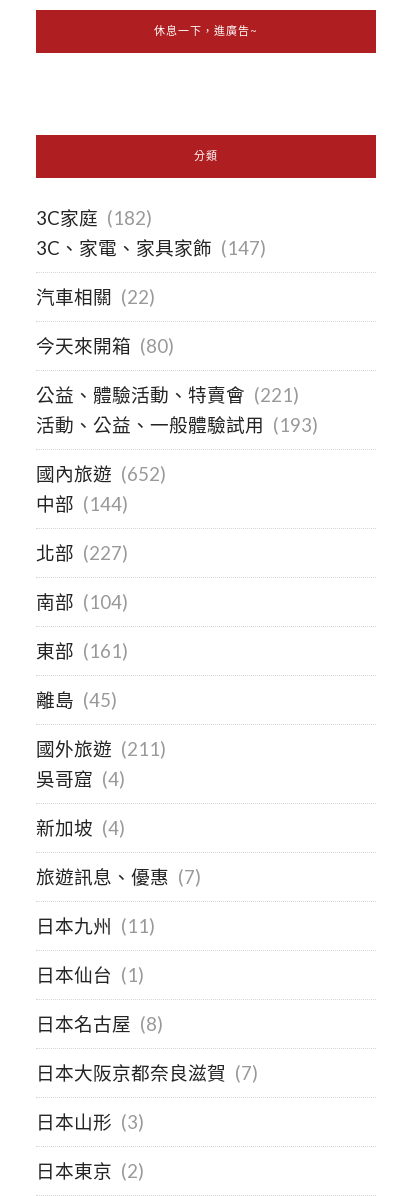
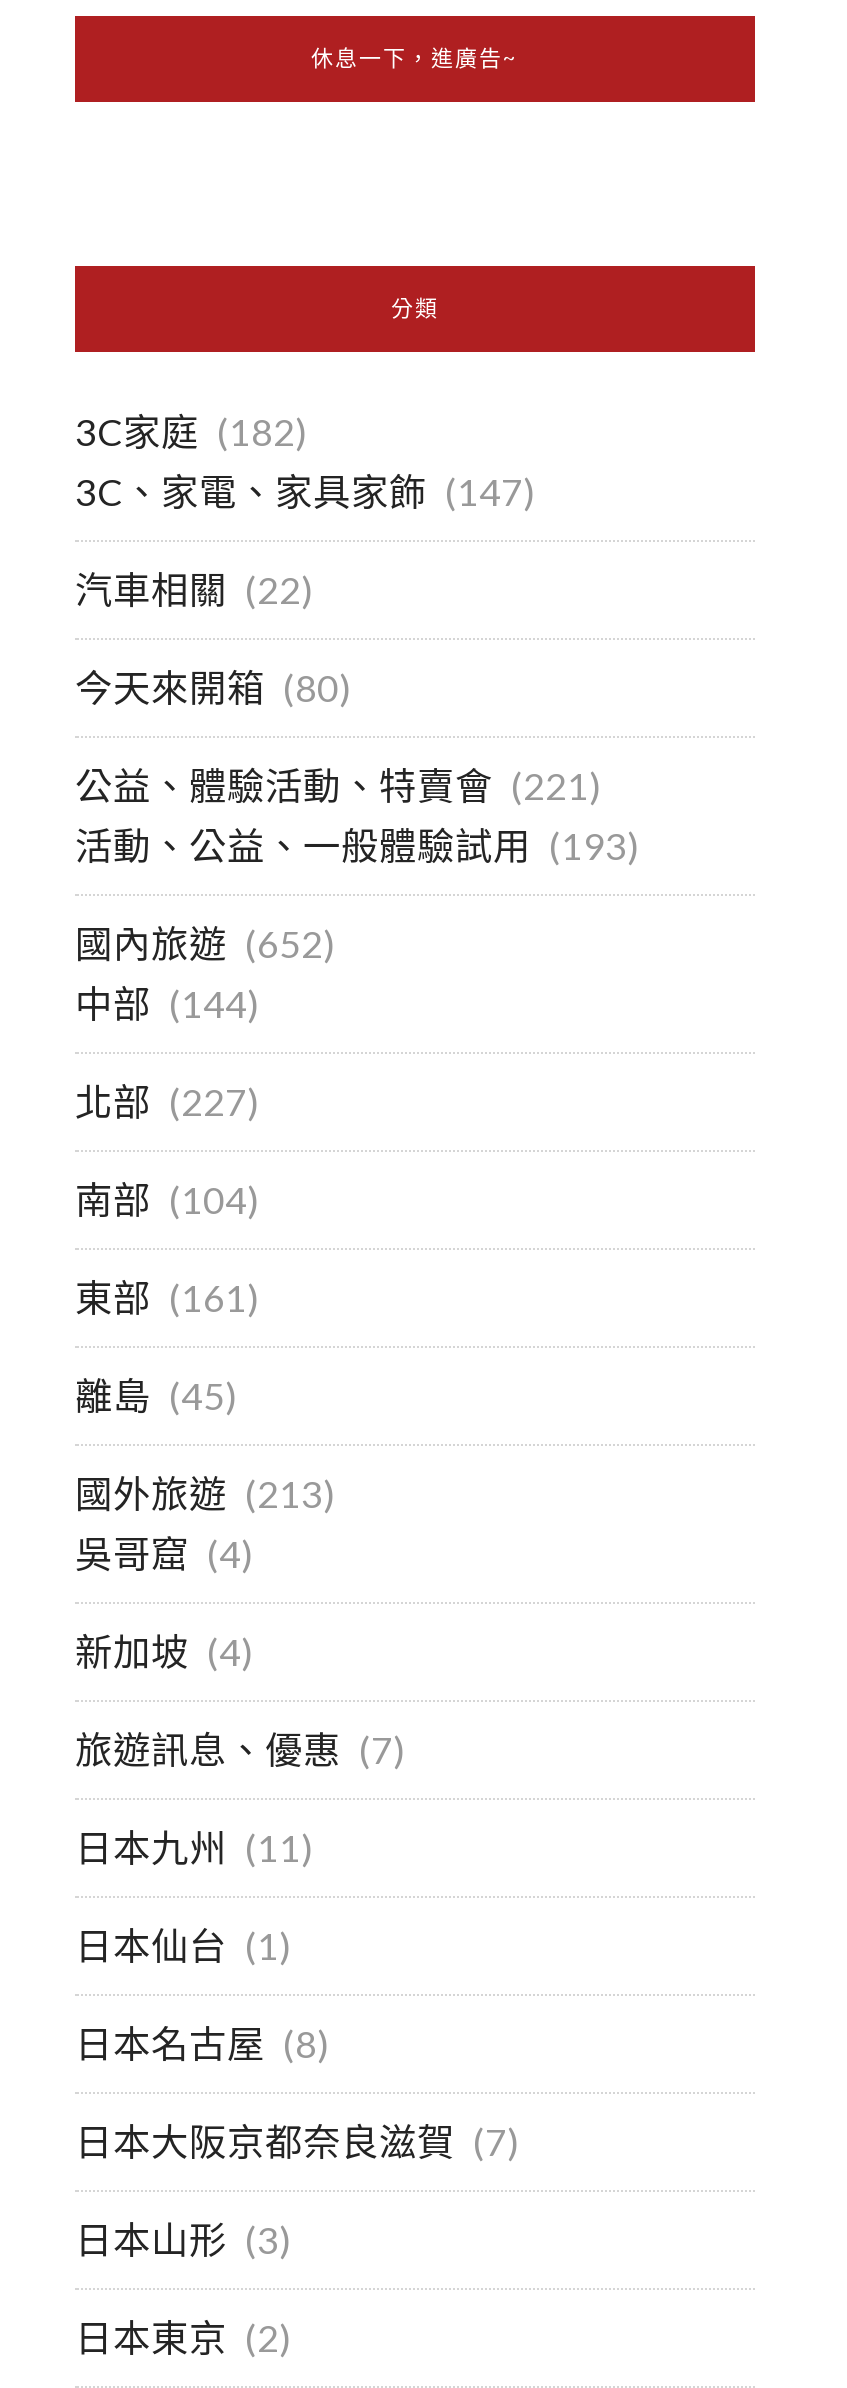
[36,738,166,760] 國外旅遊 (211) -> [75,1471,335,1515] 國外旅遊 (213)

